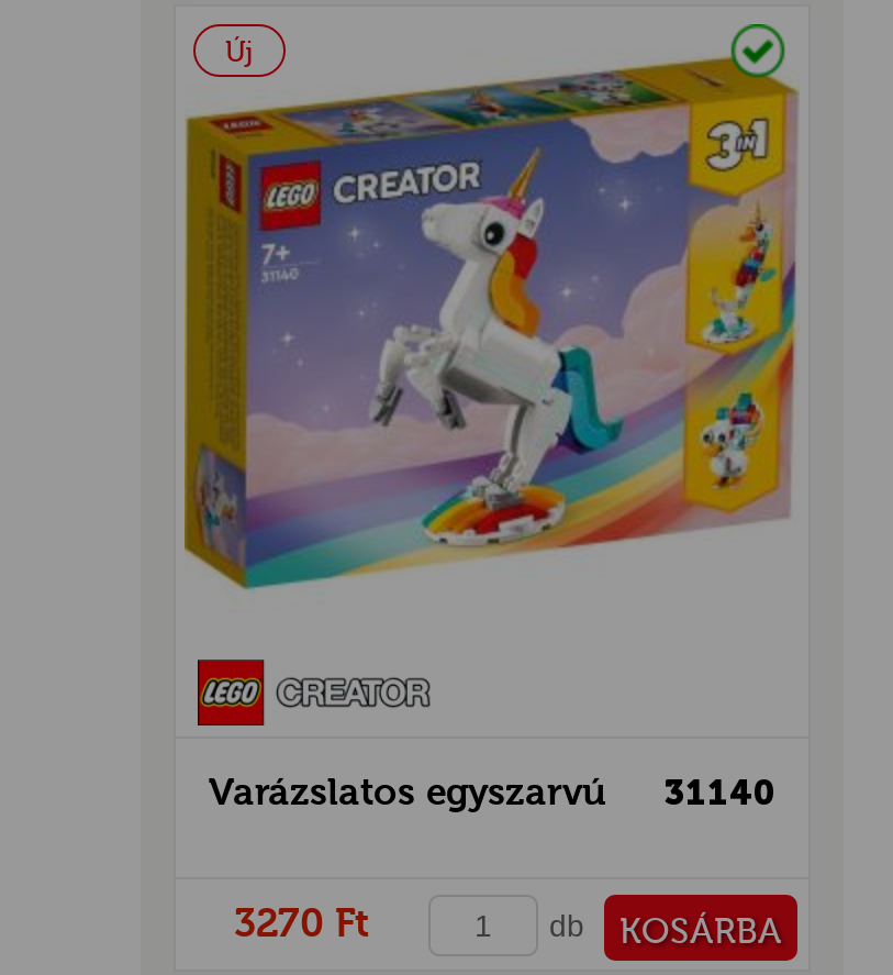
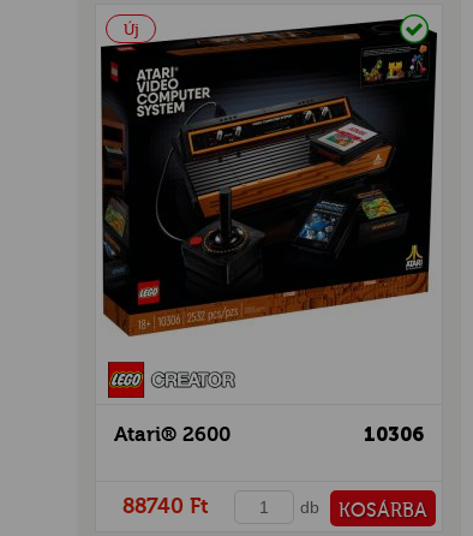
[182,33,800,613] [image] -> [100,18,438,338] [image]
[209,771,775,813] 31140 | Varázslatos egyszarvú -> [114,423,424,446] 10306 | Atari® 2600
[234,901,370,947] 3270 Ft -> [122,494,208,519] 88740 Ft

